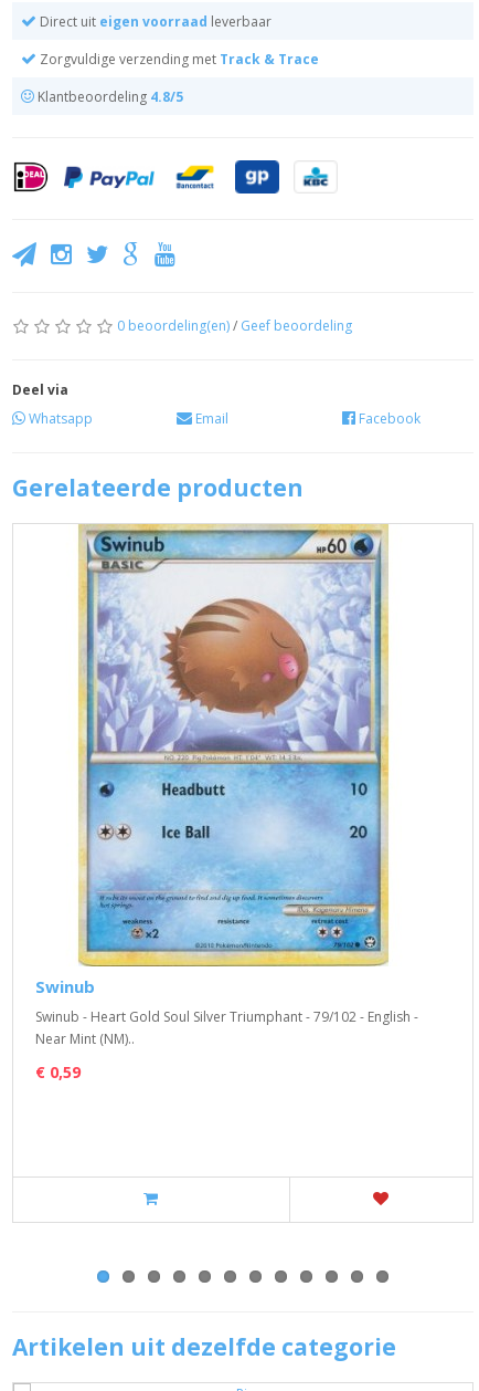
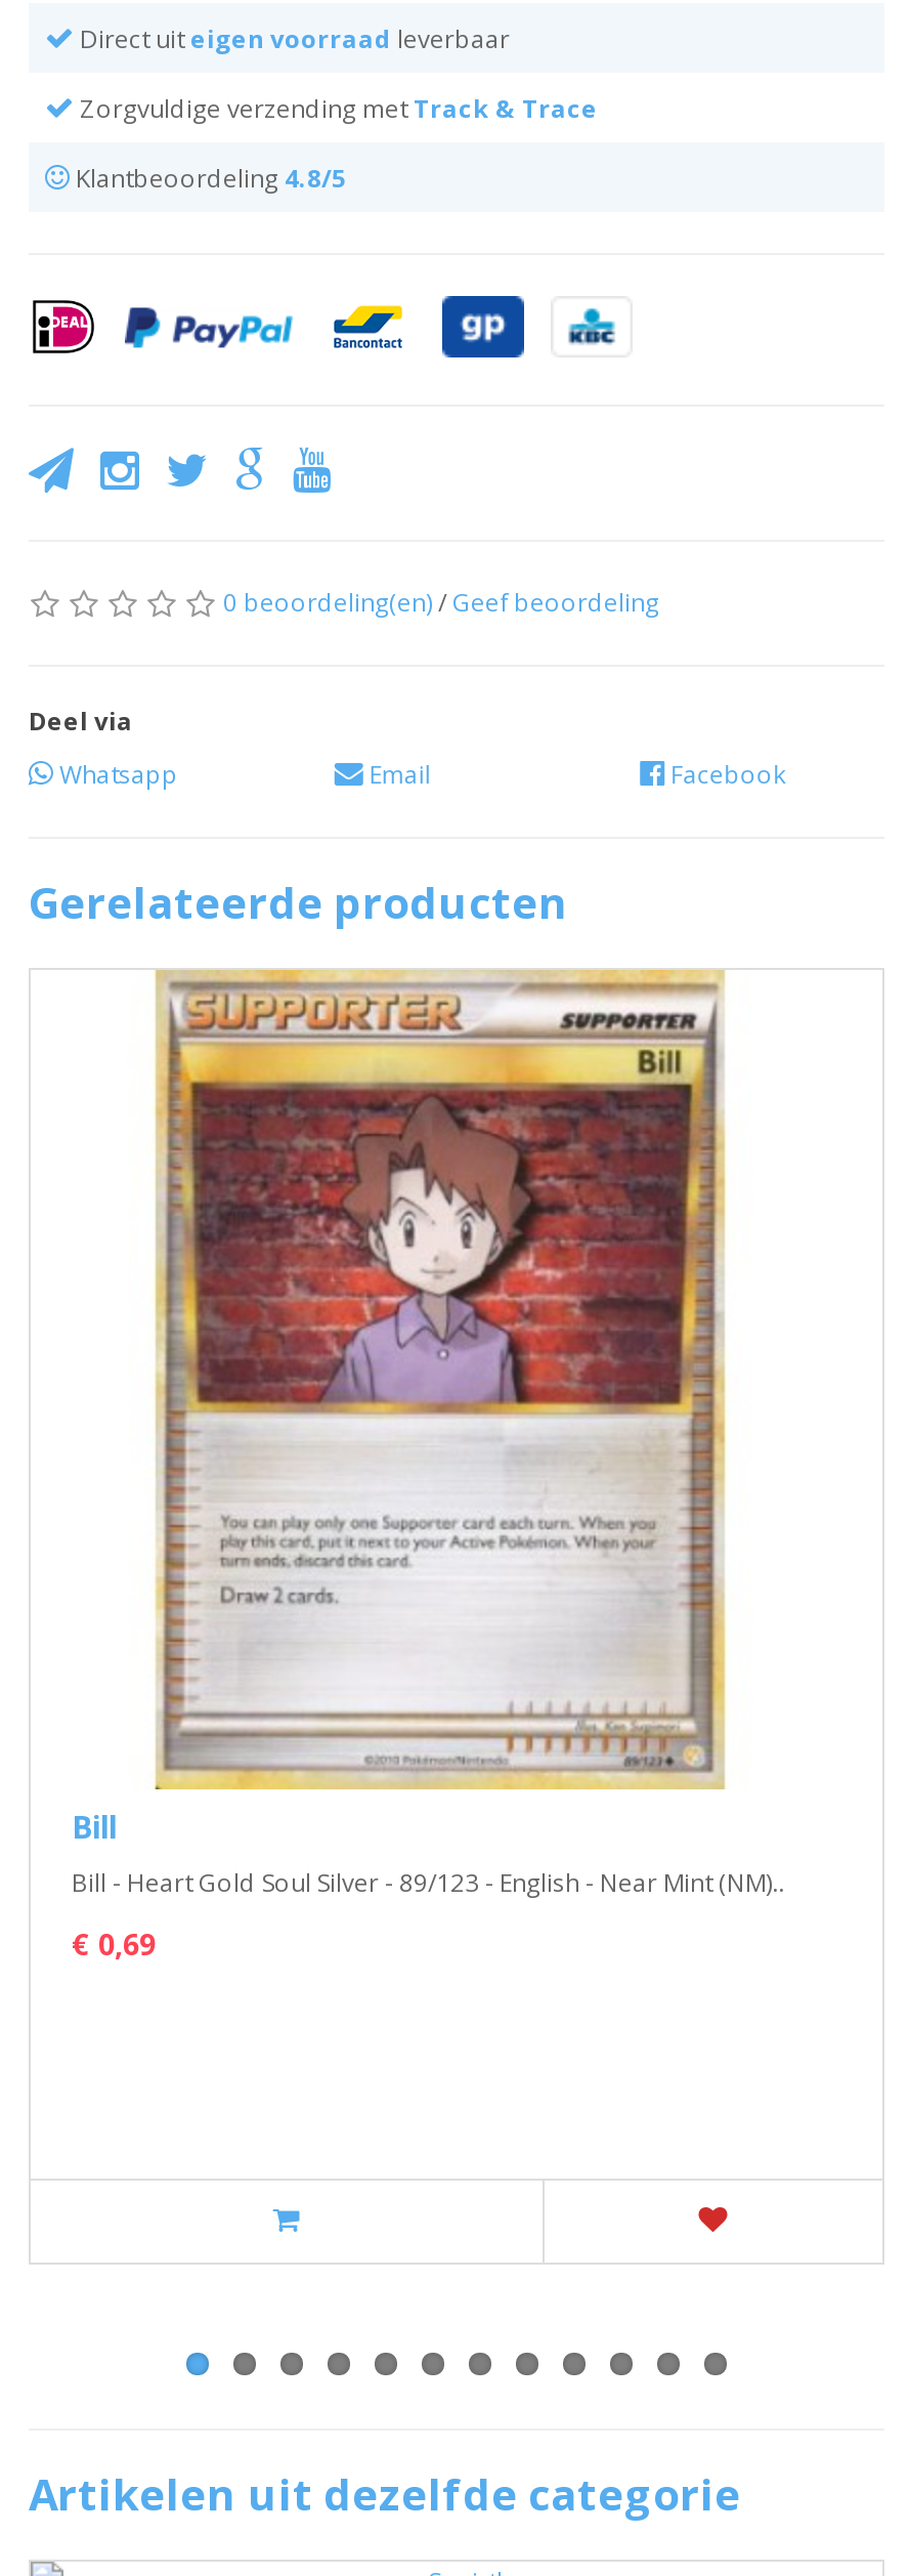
[35,525,418,1048] [image] | Swinub | Swinub - Heart Gold Soul Silver Triumphant - 79/102 - English - | Near Mint (NM).. -> [72,974,784,1900] [image] | Bill | Bill - Heart Gold Soul Silver - 89/123 - English - Near Mint (NM)..
[35,1061,81,1083] € 0,59 -> [72,1925,156,1963] € 0,69

